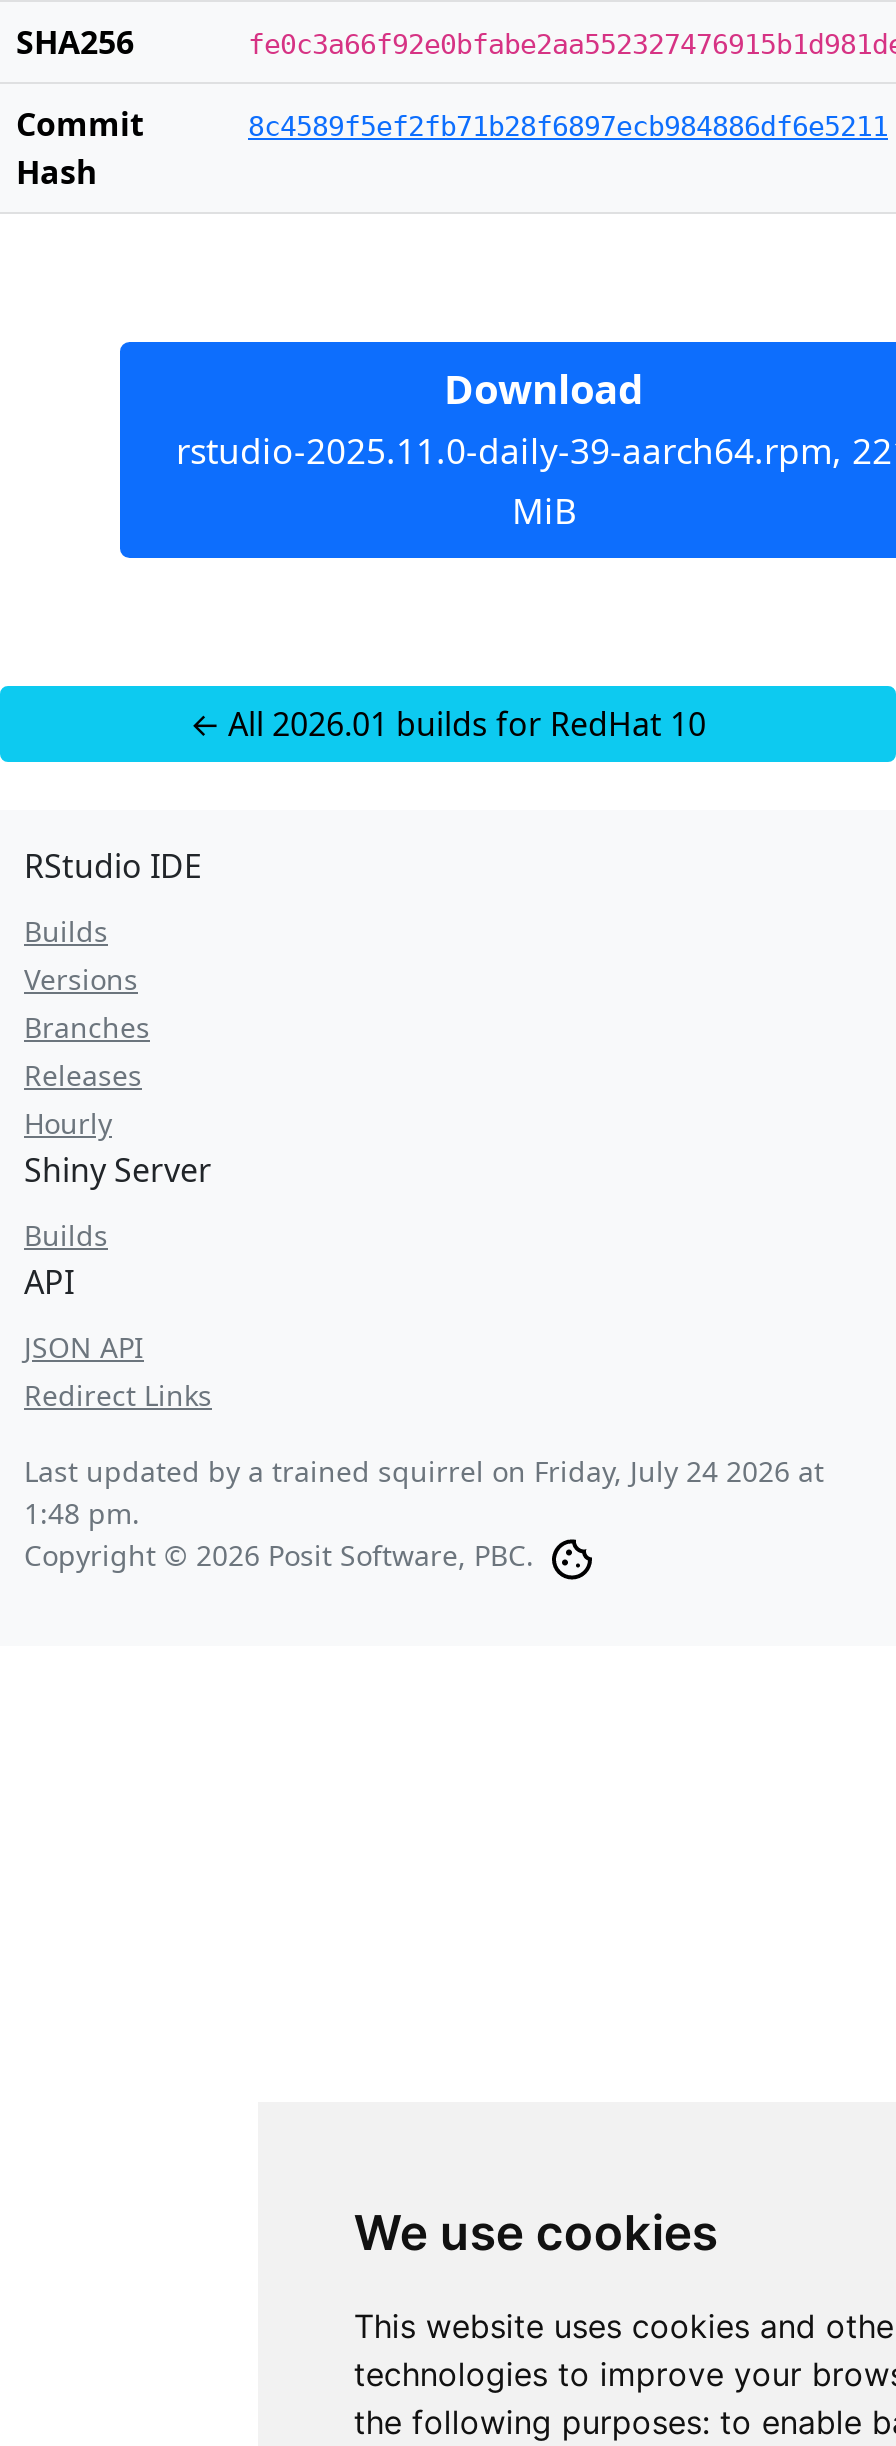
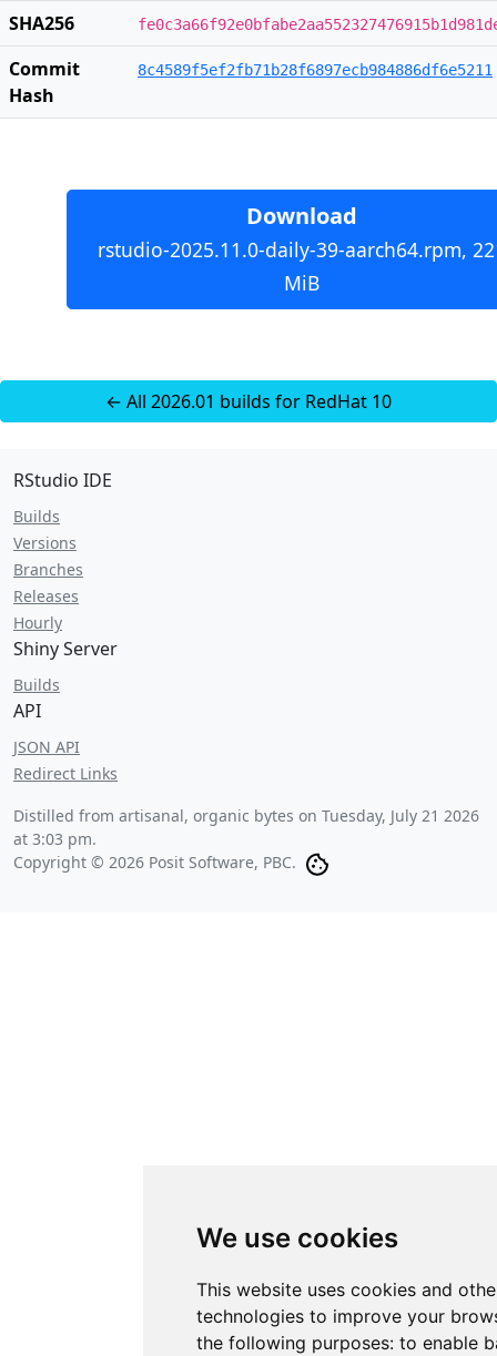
[24,1452,824,1532] Last updated by a trained squirrel on Friday, July 24 2026 at | 1:48 pm. -> [13,805,479,849] Distilled from artisanal, organic bytes on Tuesday, July 21 2026 | at 3:03 pm.

